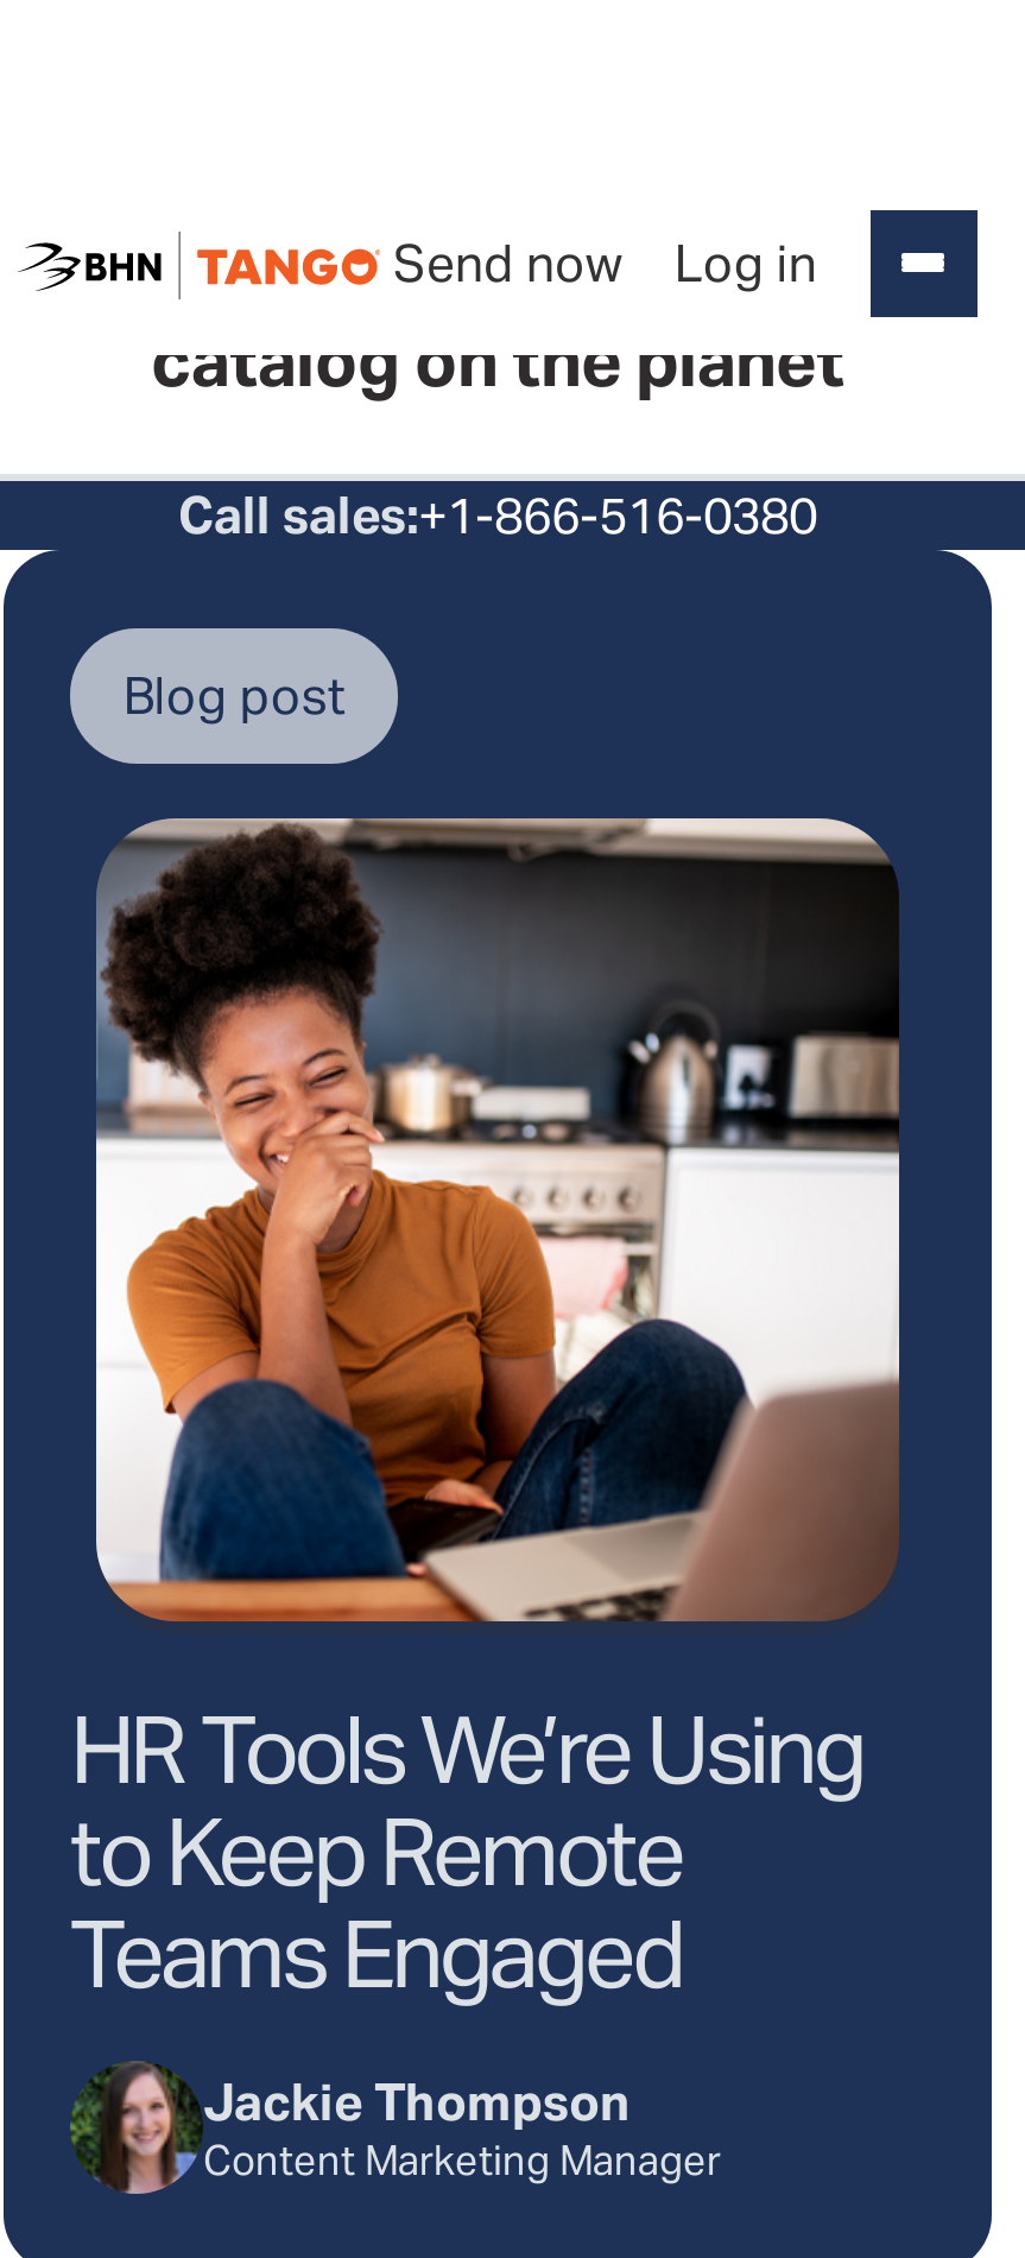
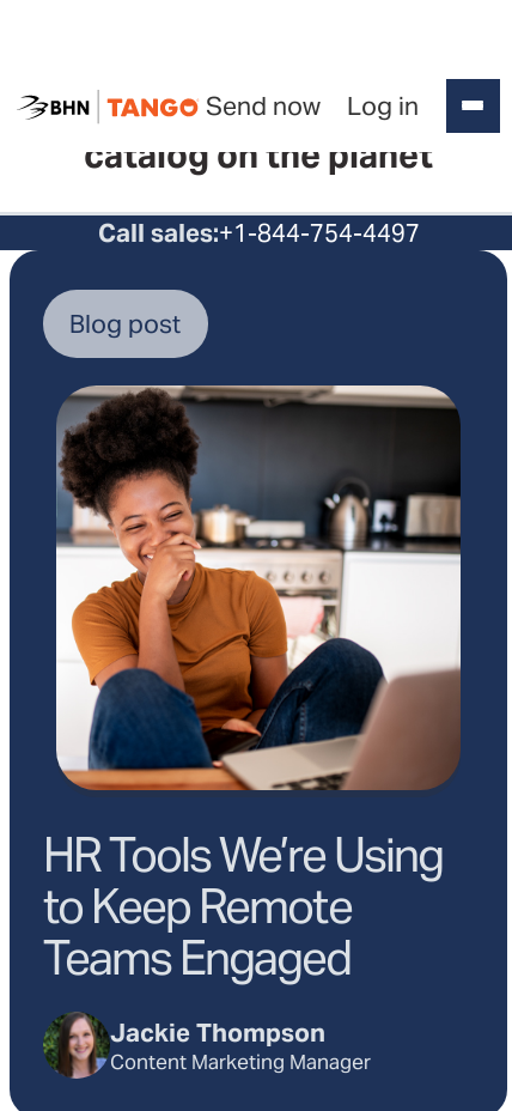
[178,484,817,548] Call sales:+1-866-516-0380 -> [97,217,419,249] Call sales:+1-844-754-4497

